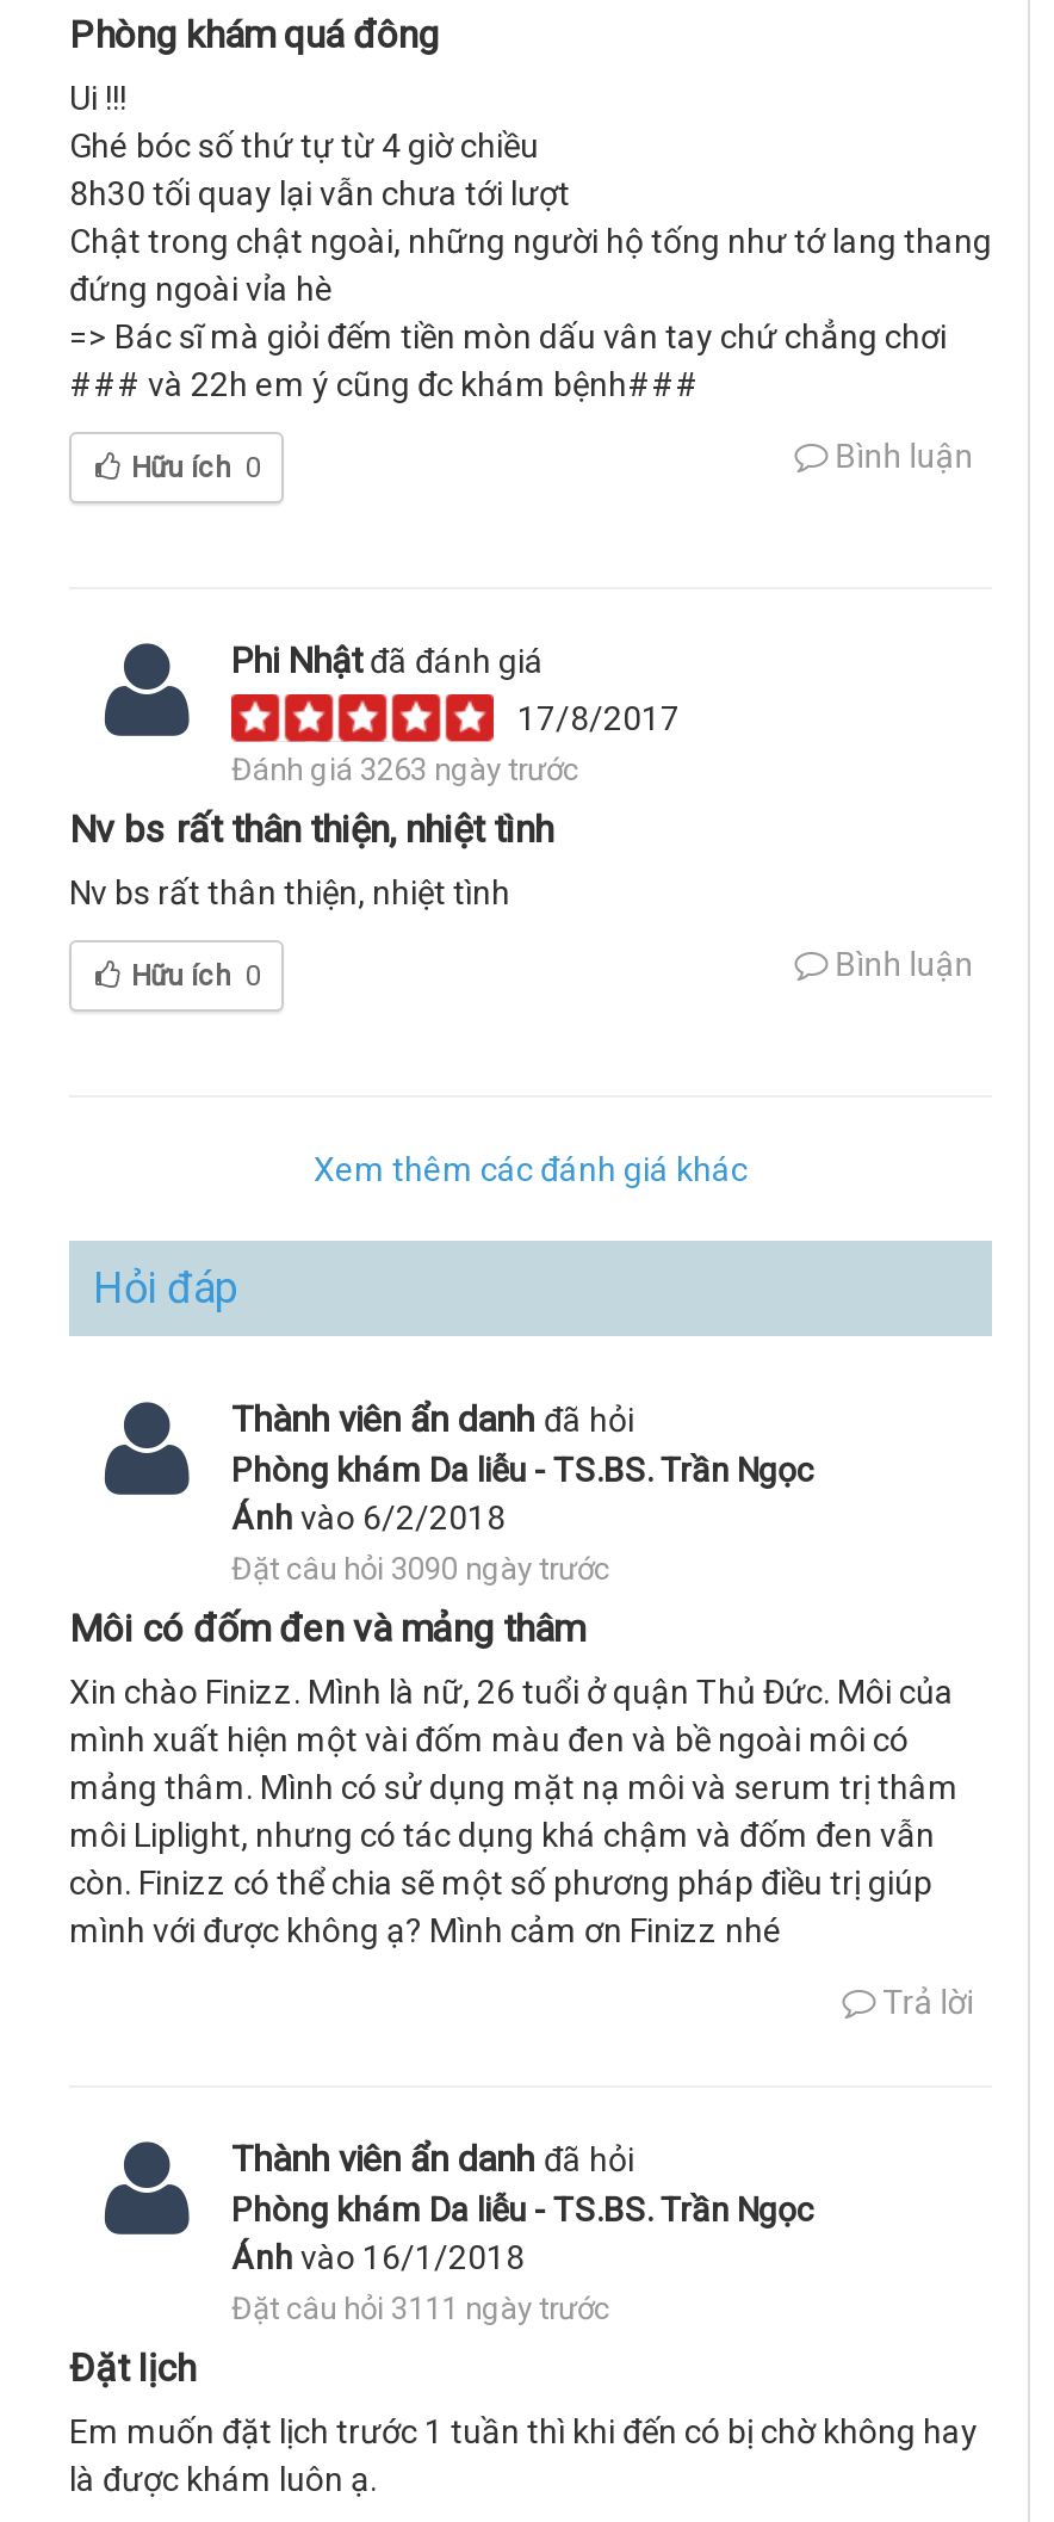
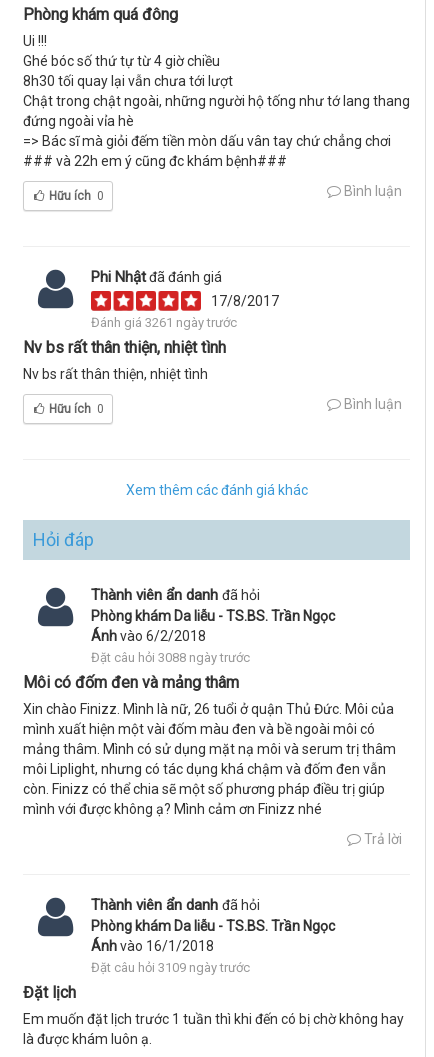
[231,753,579,789] Đánh giá 3263 ngày trước -> [91,315,237,330] Đánh giá 3261 ngày trước
[231,1552,610,1588] Đặt câu hỏi 3090 ngày trước -> [91,650,250,665] Đặt câu hỏi 3088 ngày trước
[231,2292,610,2328] Đặt câu hỏi 3111 ngày trước -> [91,960,250,975] Đặt câu hỏi 3109 ngày trước

